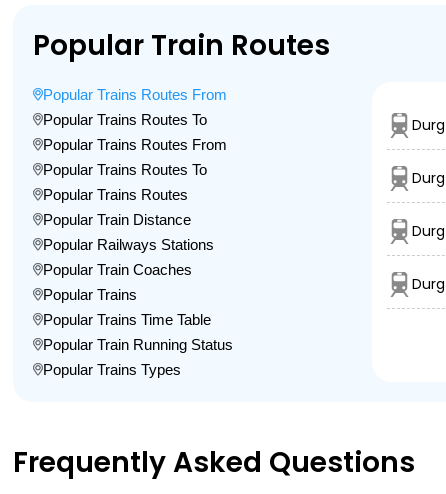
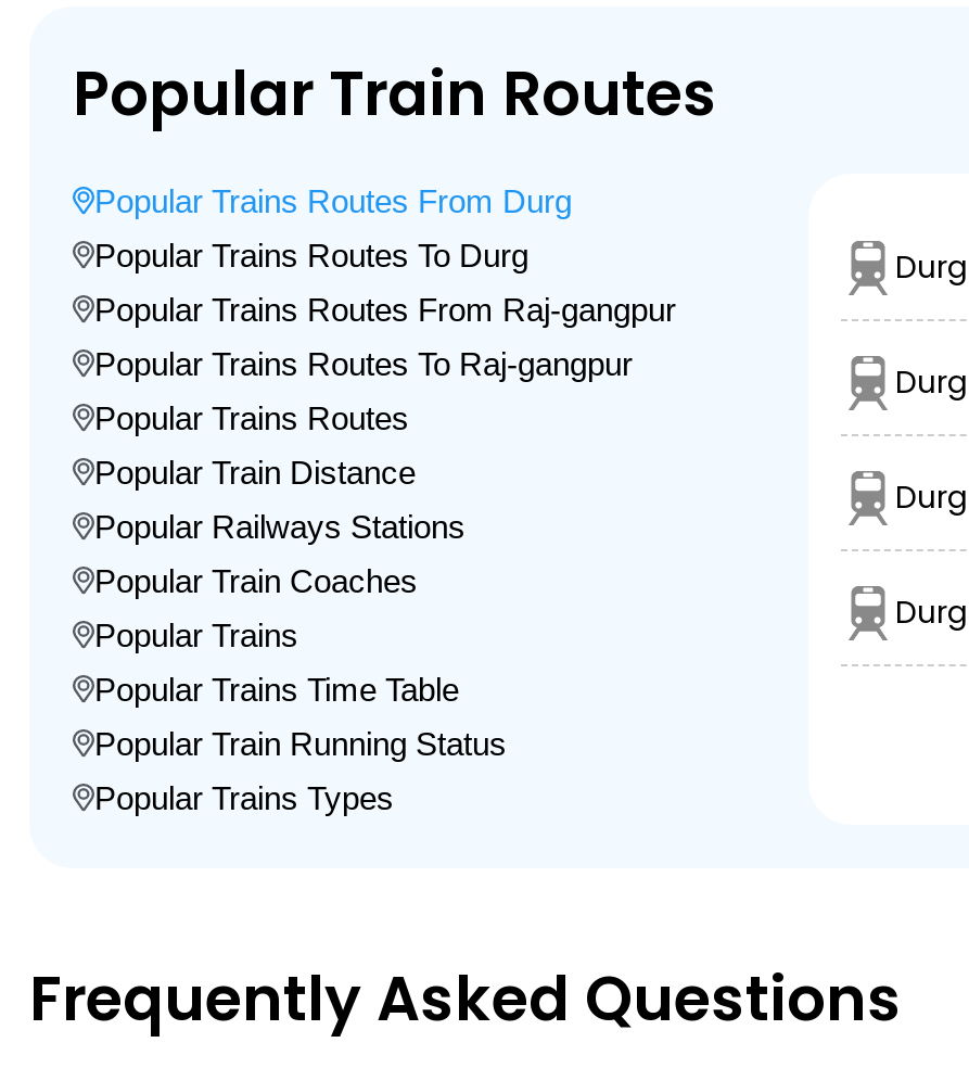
[43,86,227,103] Popular Trains Routes From -> [94,182,572,219] Popular Trains Routes From Durg
[43,111,207,128] Popular Trains Routes To -> [94,237,528,274] Popular Trains Routes To Durg
[43,136,227,153] Popular Trains Routes From -> [94,291,676,328] Popular Trains Routes From Raj-gangpur
[43,161,207,178] Popular Trains Routes To -> [94,345,633,382] Popular Trains Routes To Raj-gangpur

